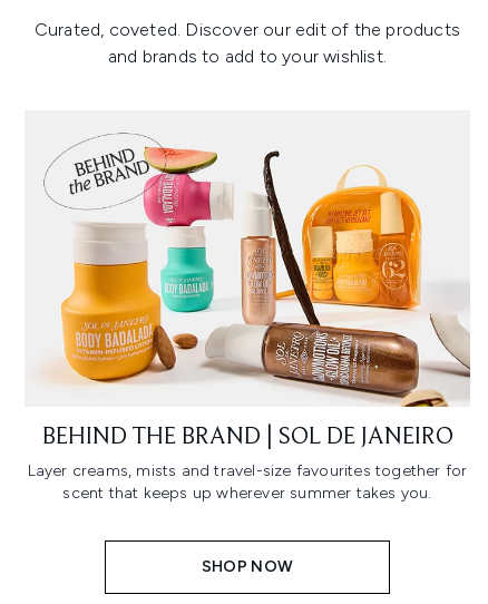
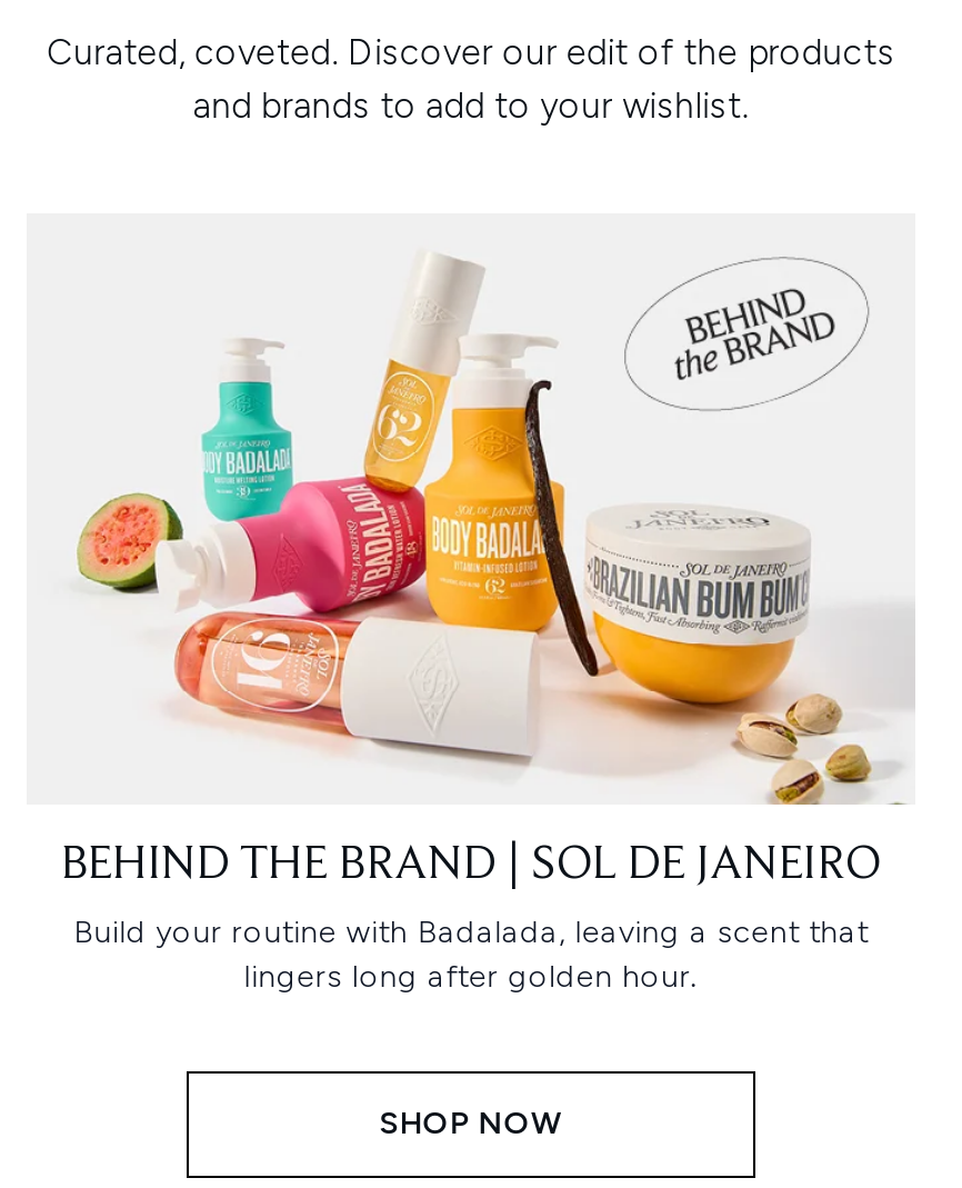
[43,133,471,408] [image] -> [76,256,915,807] [image]
[27,462,467,503] Layer creams, mists and travel-size favourites together for | scent that keeps up wherever summer takes you. -> [74,914,868,996] Build your routine with Badalada, leaving a scent that | lingers long after golden hour.

